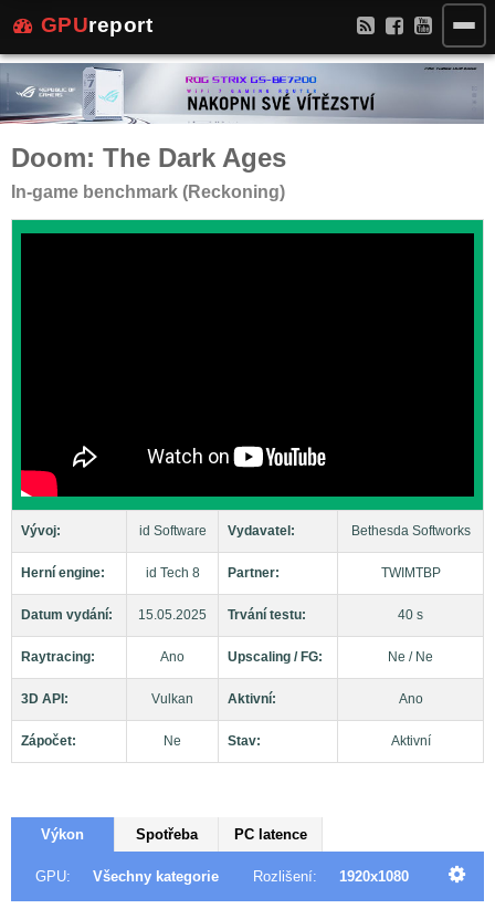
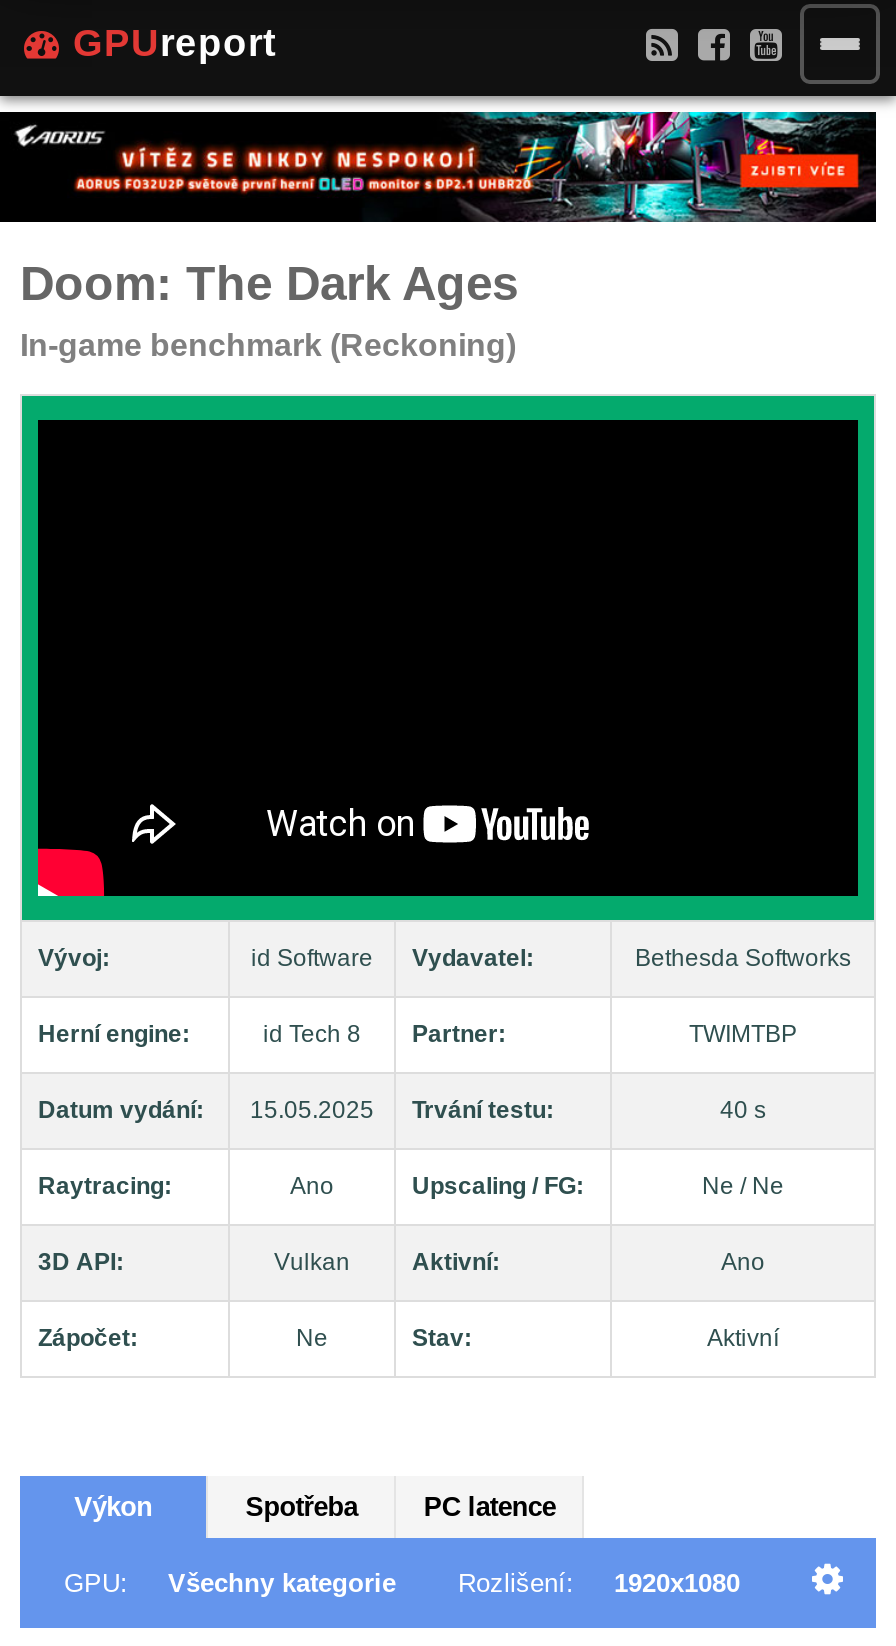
[3,63,483,124] [image] -> [6,110,876,224] [image]

